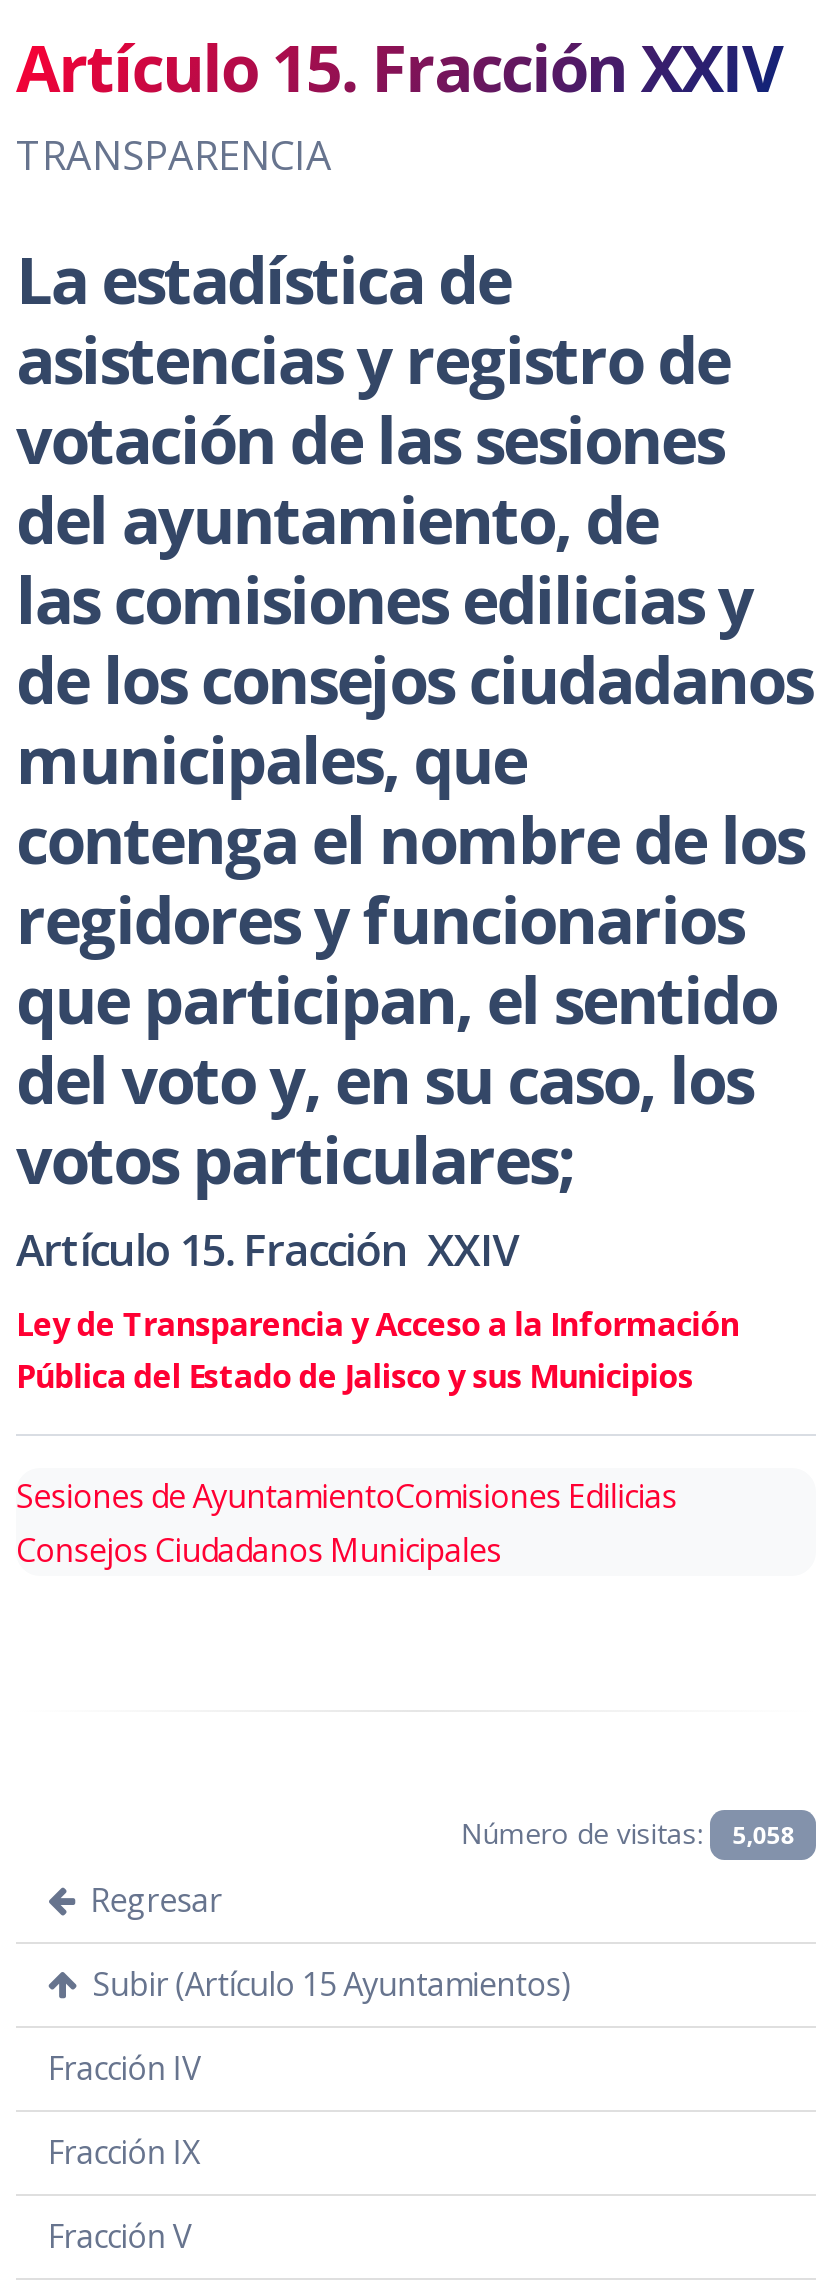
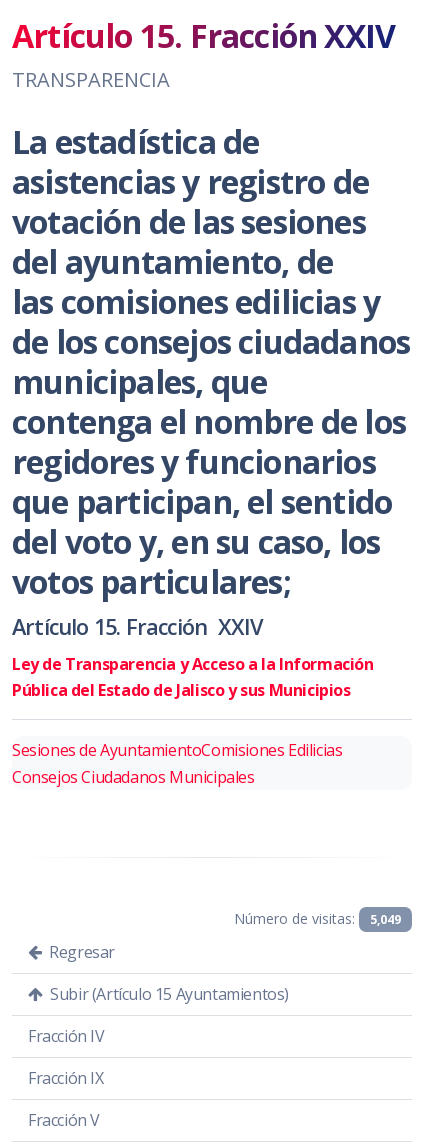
[461,1813,794,1851] Número de visitas: 5,058 -> [234,908,401,927] Número de visitas: 5,049

